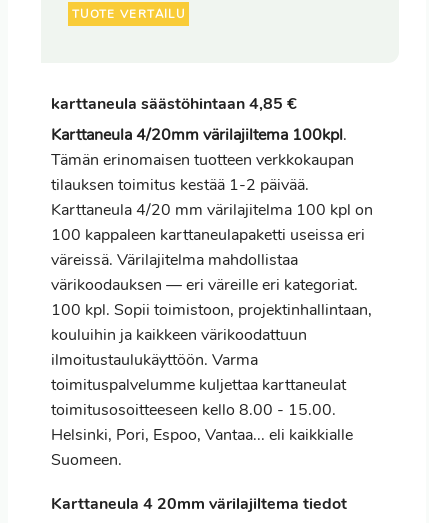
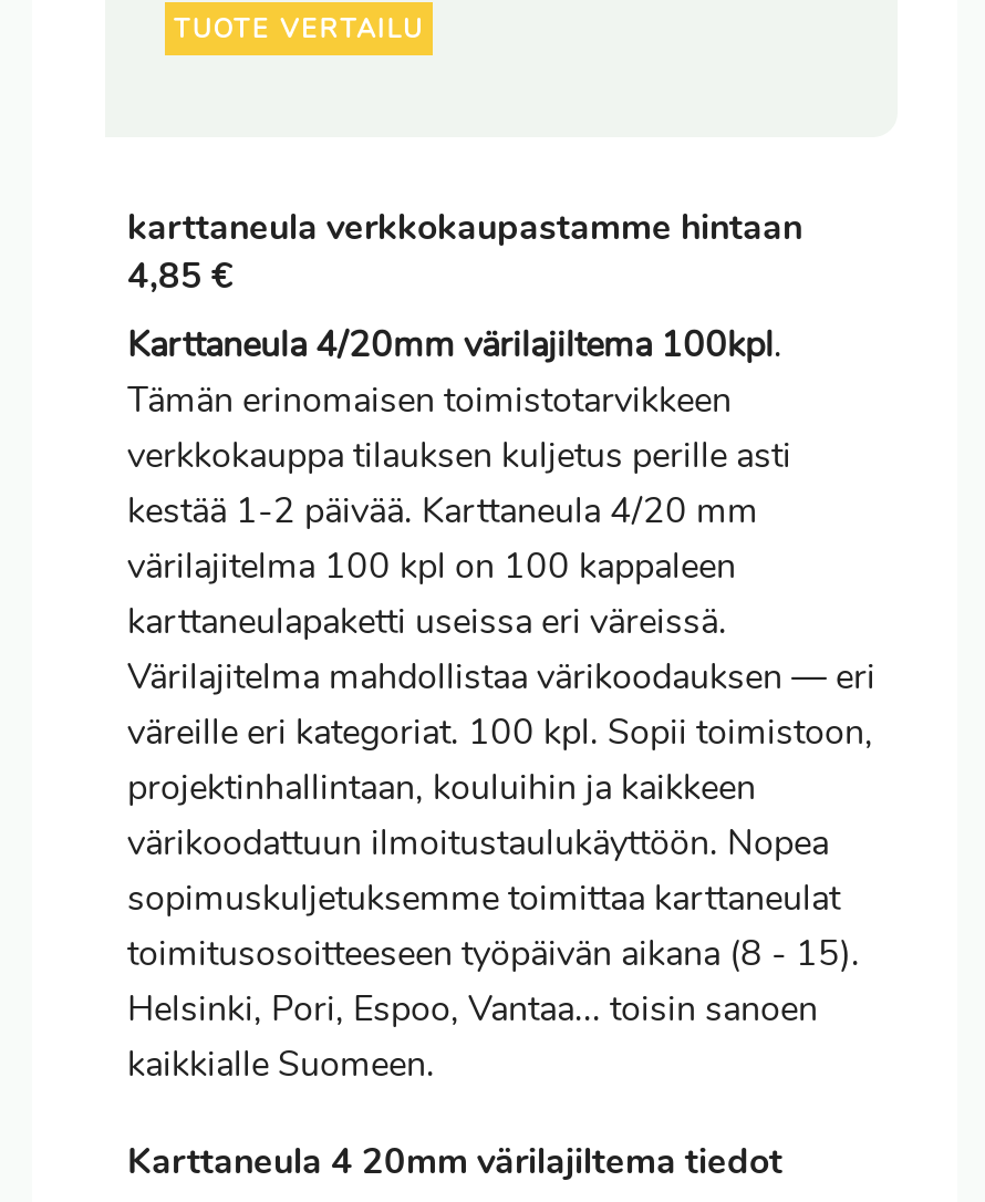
[51,93,297,115] karttaneula säästöhintaan 4,85 € -> [127,204,802,301] karttaneula verkkokaupastamme hintaan | 4,85 €
[51,149,373,471] Tämän erinomaisen tuotteen verkkokaupan | tilauksen toimitus kestää 1-2 päivää. | Karttaneula 4/20 mm värilajitelma 100 kpl on | 100 kappaleen karttaneulapaketti useissa eri | väreissä. Värilajitelma mahdollistaa | värikoodauksen — eri väreille eri kategoriat. | 100 kpl. Sopii toimistoon, projektinhallintaan, | kouluihin ja kaikkeen värikoodattuun | ilmoitustaulukäyttöön. Varma | toimituspalvelumme kuljettaa karttaneulat | toimitusosoitteeseen kello 8.00 - 15.00. | Helsinki, Pori, Espoo, Vantaa... eli kaikkialle | Suomeen. -> [127,377,875,1089] Tämän erinomaisen toimistotarvikkeen | verkkokauppa tilauksen kuljetus perille asti | kestää 1-2 päivää. Karttaneula 4/20 mm | värilajitelma 100 kpl on 100 kappaleen | karttaneulapaketti useissa eri väreissä. | Värilajitelma mahdollistaa värikoodauksen — eri | väreille eri kategoriat. 100 kpl. Sopii toimistoon, | projektinhallintaan, kouluihin ja kaikkeen | värikoodattuun ilmoitustaulukäyttöön. Nopea | sopimuskuljetuksemme toimittaa karttaneulat | toimitusosoitteeseen työpäivän aikana (8 - 15). | Helsinki, Pori, Espoo, Vantaa... toisin sanoen | kaikkialle Suomeen.

